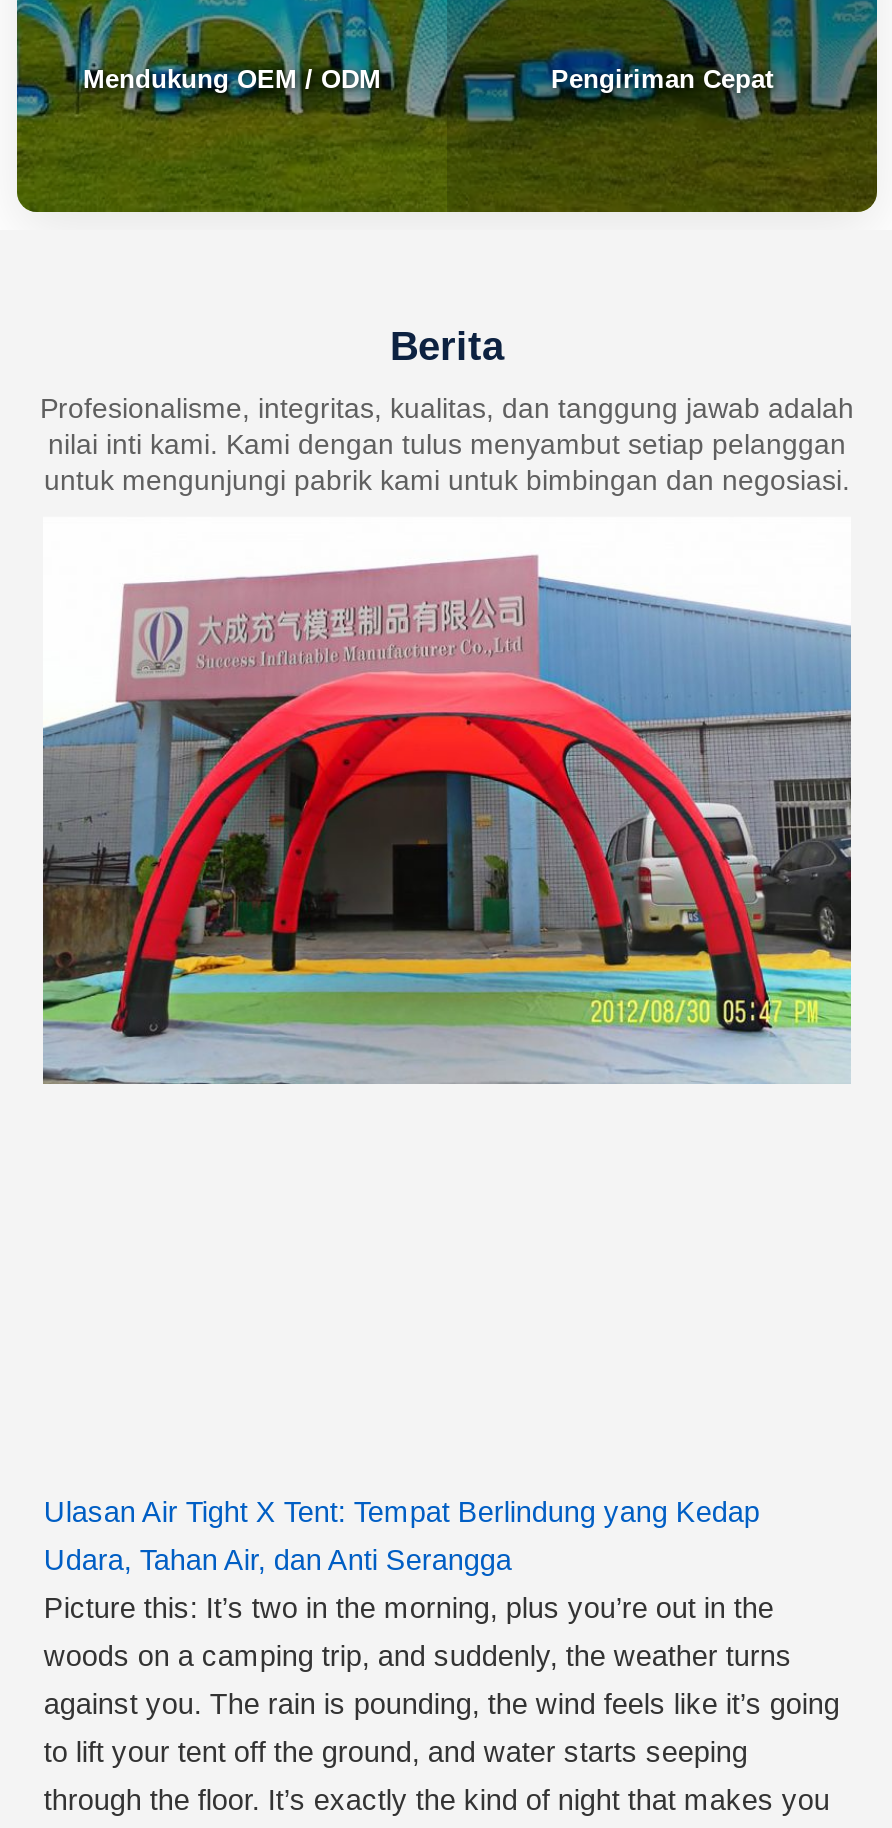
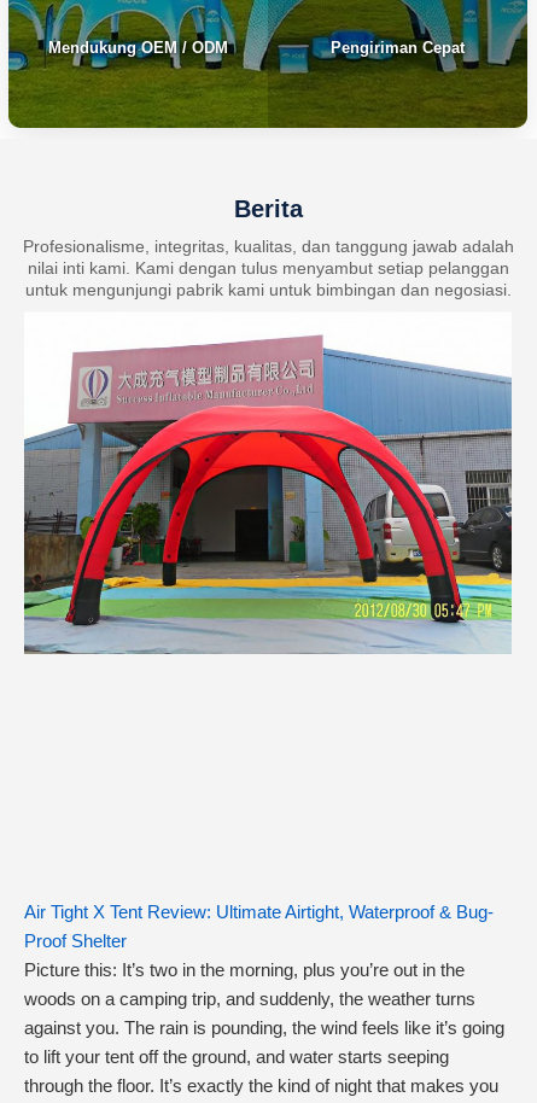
[44,1496,760,1528] Ulasan Air Tight X Tent: Tempat Berlindung yang Kedap -> [25,903,494,922] Air Tight X Tent Review: Ultimate Airtight, Waterproof & Bug-
[44,1544,512,1576] Udara, Tahan Air, dan Anti Serangga -> [25,932,127,951] Proof Shelter

